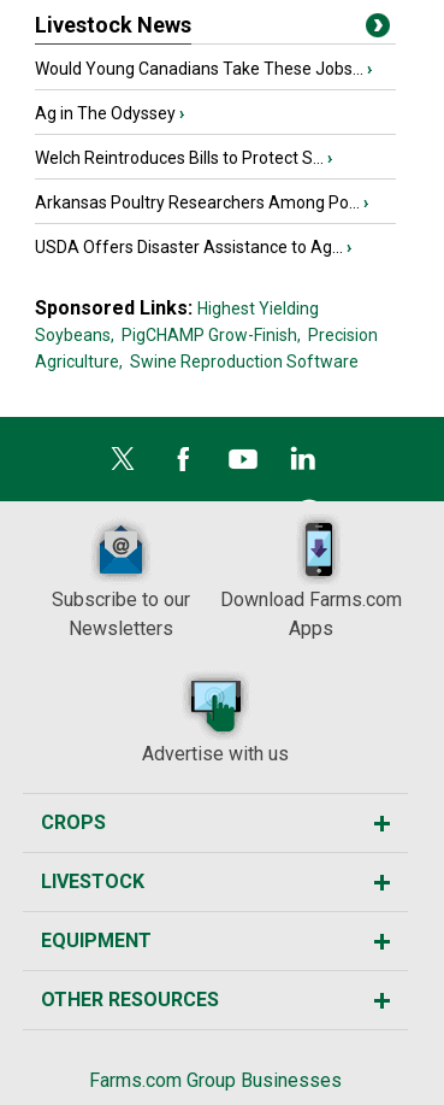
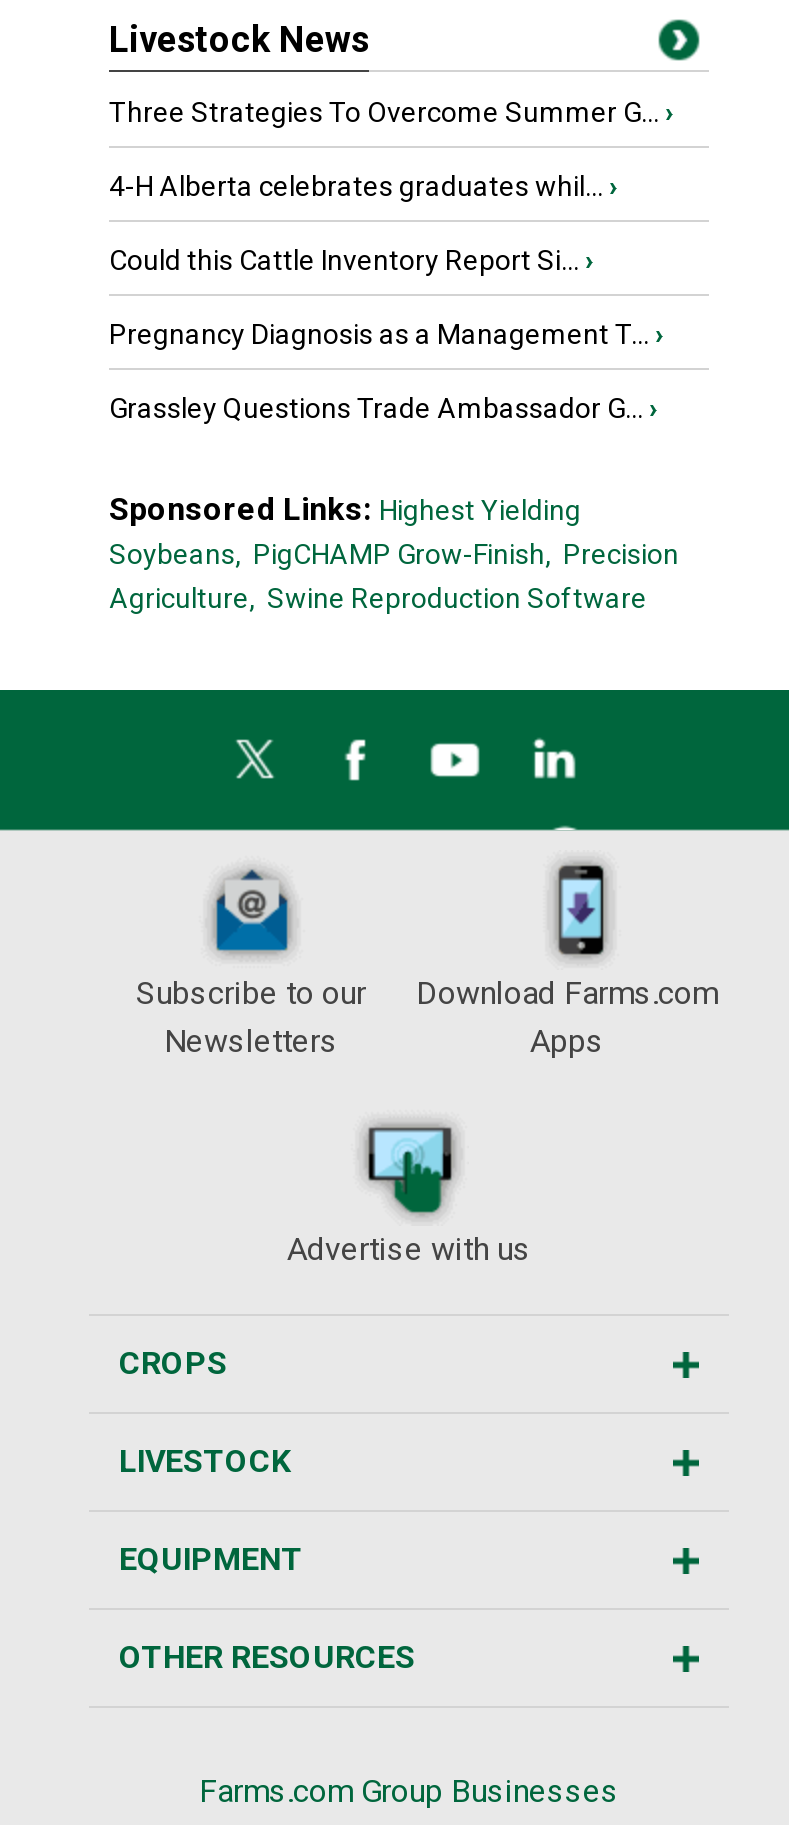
[35,59,372,78] Would Young Canadians Take These Jobs... › -> [109,96,673,128] Three Strategies To Overcome Summer G... ›
[35,104,184,123] Ag in The Odyssey › -> [109,170,617,202] 4-H Alberta celebrates graduates whil... ›
[35,148,332,167] Welch Reintroduces Bills to Protect S... › -> [109,244,593,276] Could this Cattle Inventory Report Si... ›
[35,193,368,212] Arkansas Poultry Researchers Among Po... › -> [109,318,663,350] Pregnancy Diagnosis as a Management T... ›
[35,237,351,257] USDA Offers Disaster Assistance to Ag... › -> [109,392,657,424] Grassley Questions Trade Ambassador G... ›

